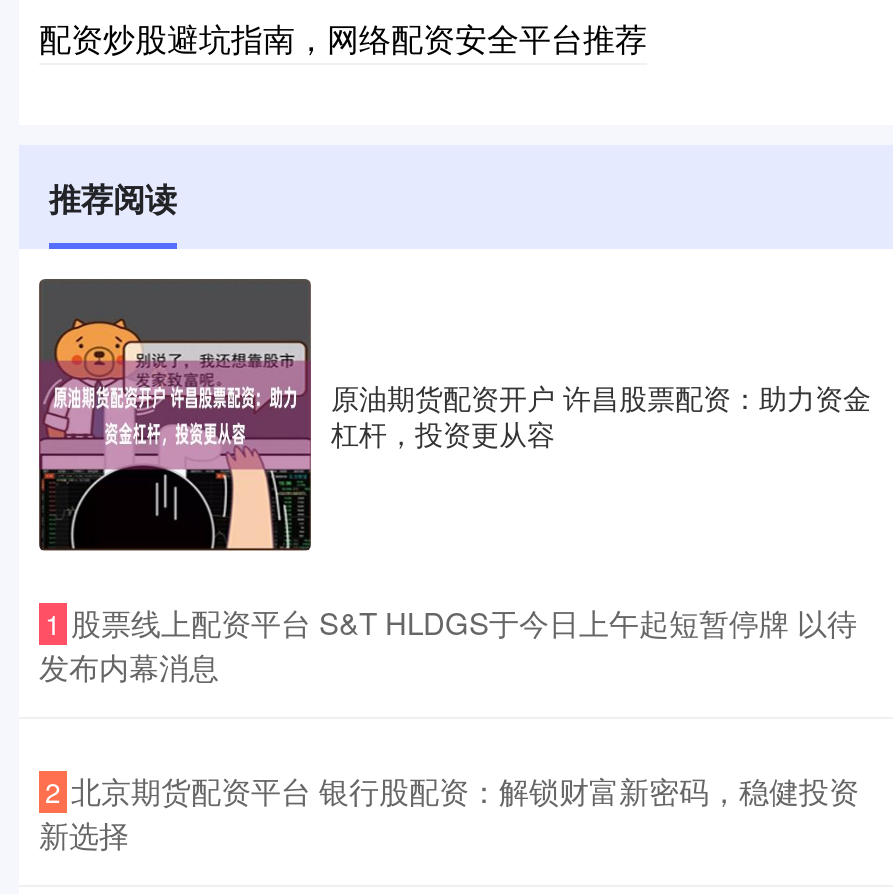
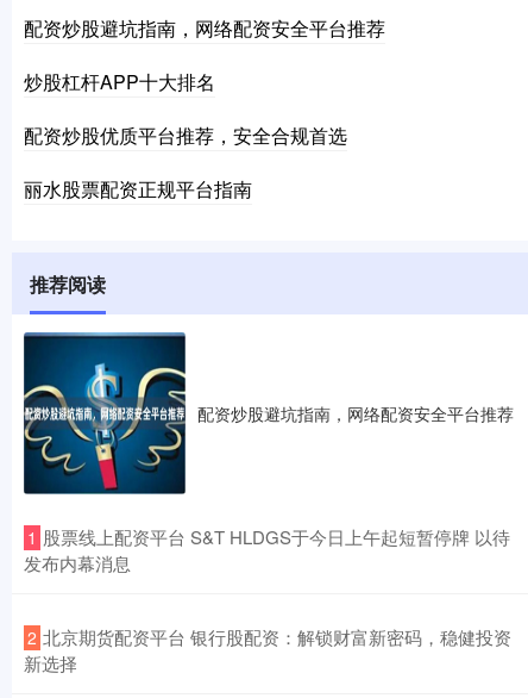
none -> [24,68,347,202] 炒股杠杆APP十大排名 | 配资炒股优质平台推荐，安全合规首选 | 丽水股票配资正规平台指南
[39,278,871,552] [image] | 原油期货配资开户 许昌股票配资：助力资金 | 杠杆，投资更从容 -> [24,332,514,496] [image] | 配资炒股避坑指南，网络配资安全平台推荐

